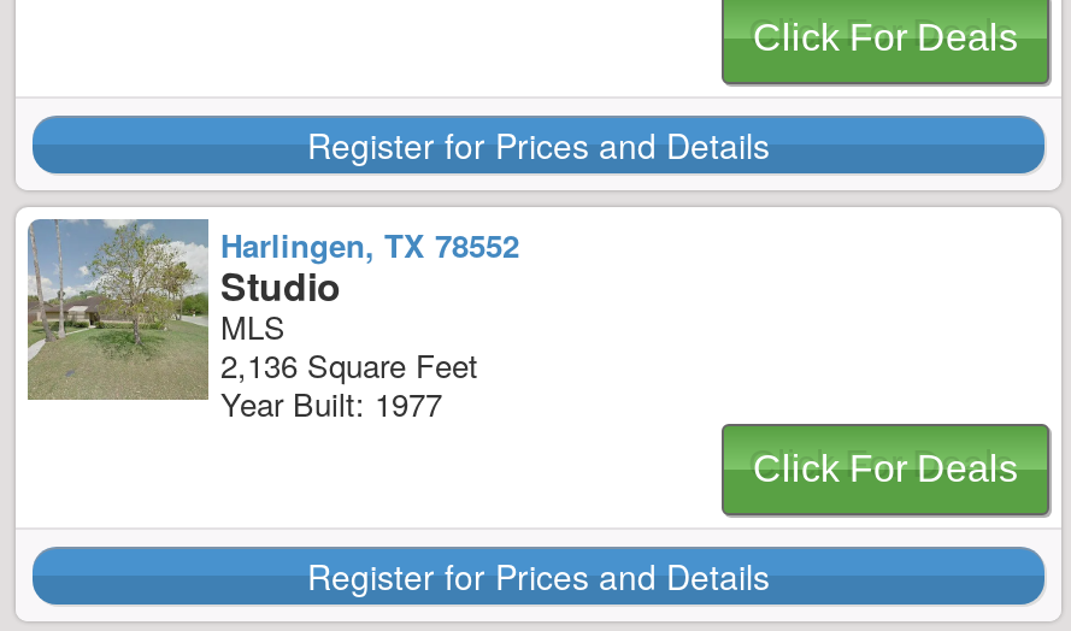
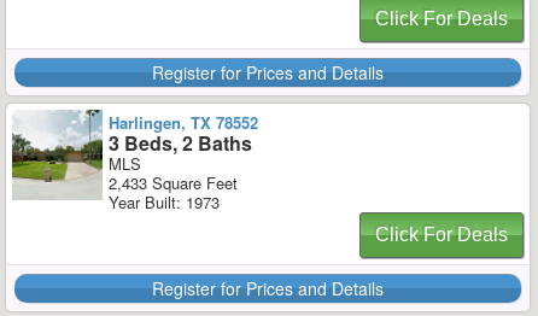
[25,217,341,400] [image] | Studio -> [11,109,252,199] [image] | 3 Beds, 2 Baths
[220,342,478,388] 2,136 Square Feet -> [109,171,238,194] 2,433 Square Feet
[220,381,442,426] Year Built: 1977 -> [109,191,220,213] Year Built: 1973

